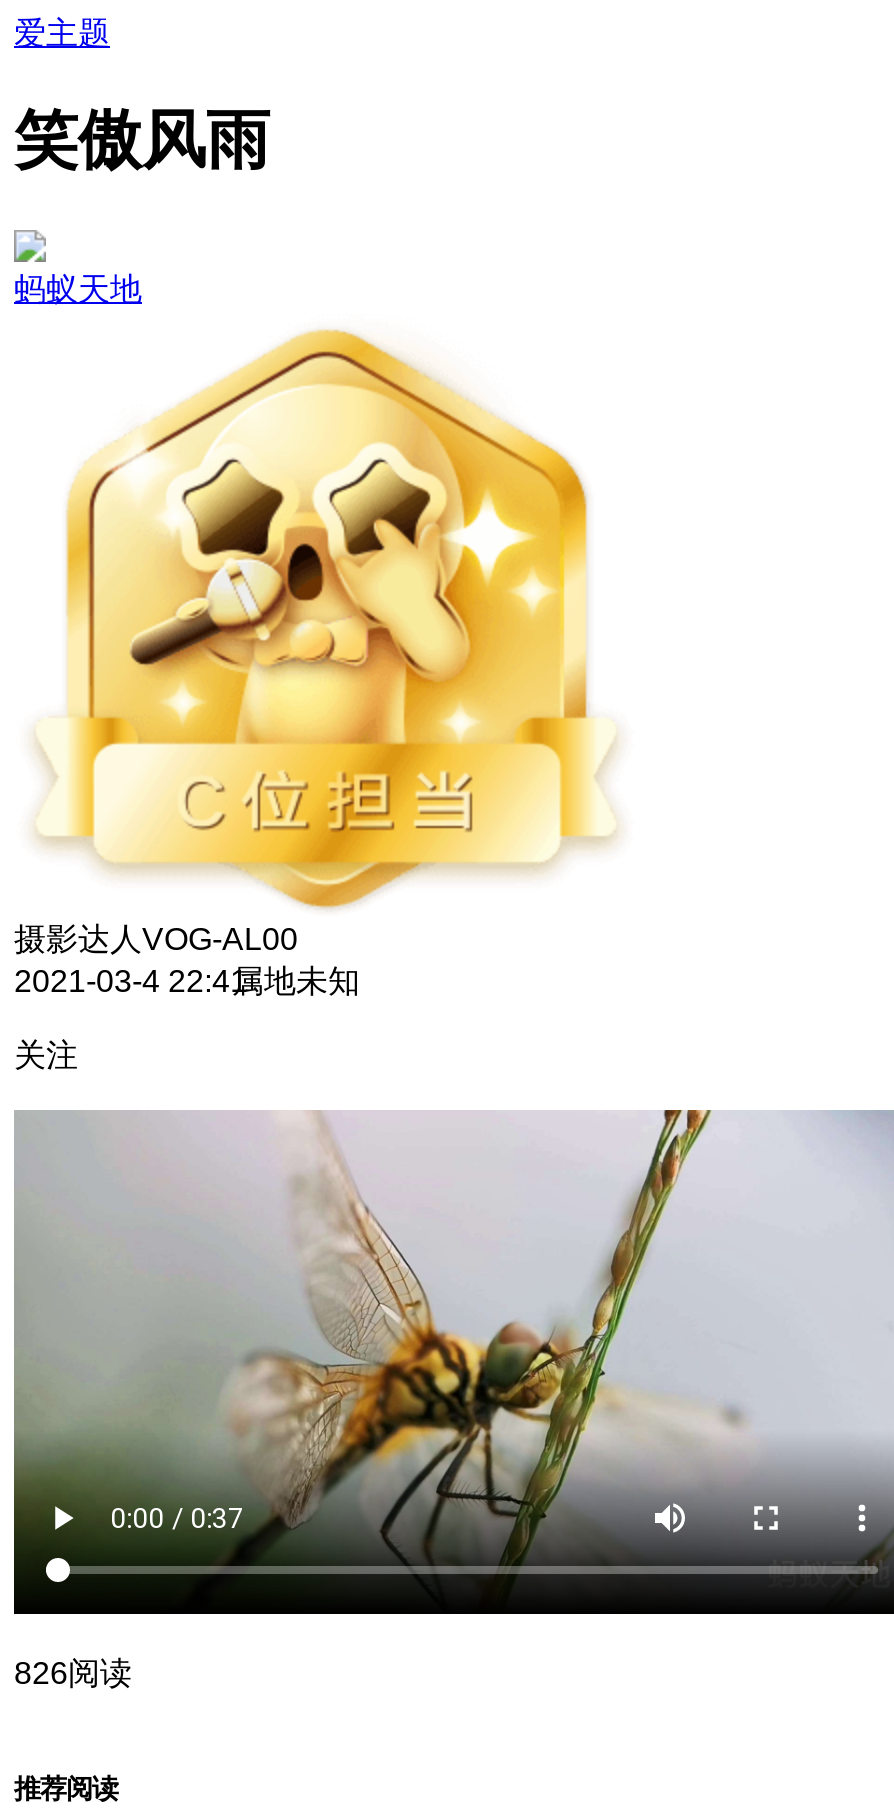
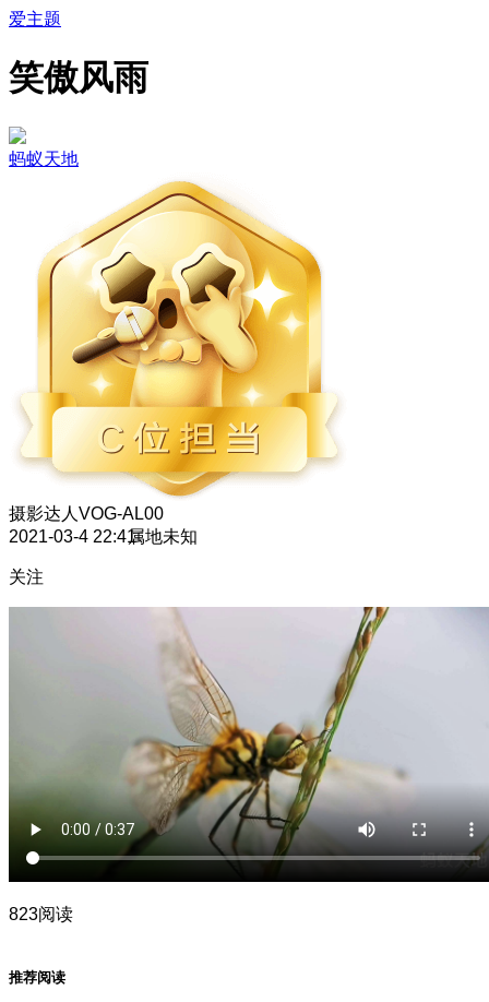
[14,1656,132,1690] 826阅读 -> [9,905,73,923] 823阅读

